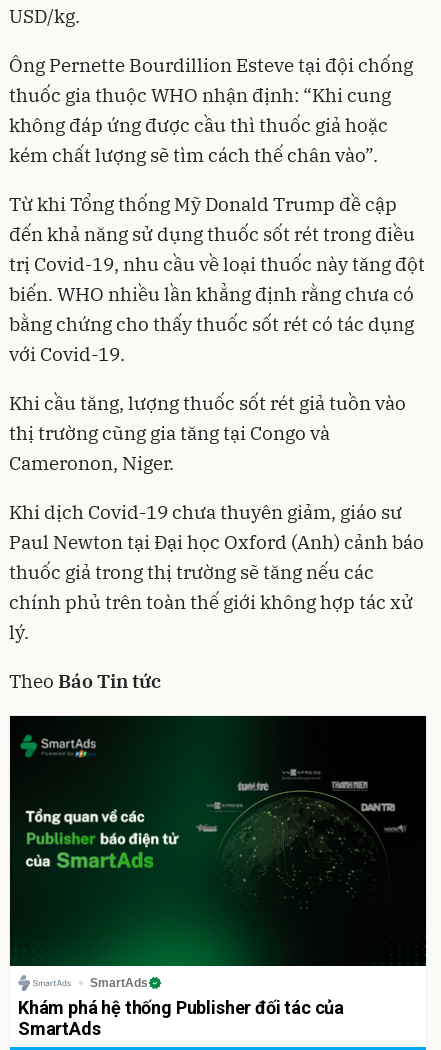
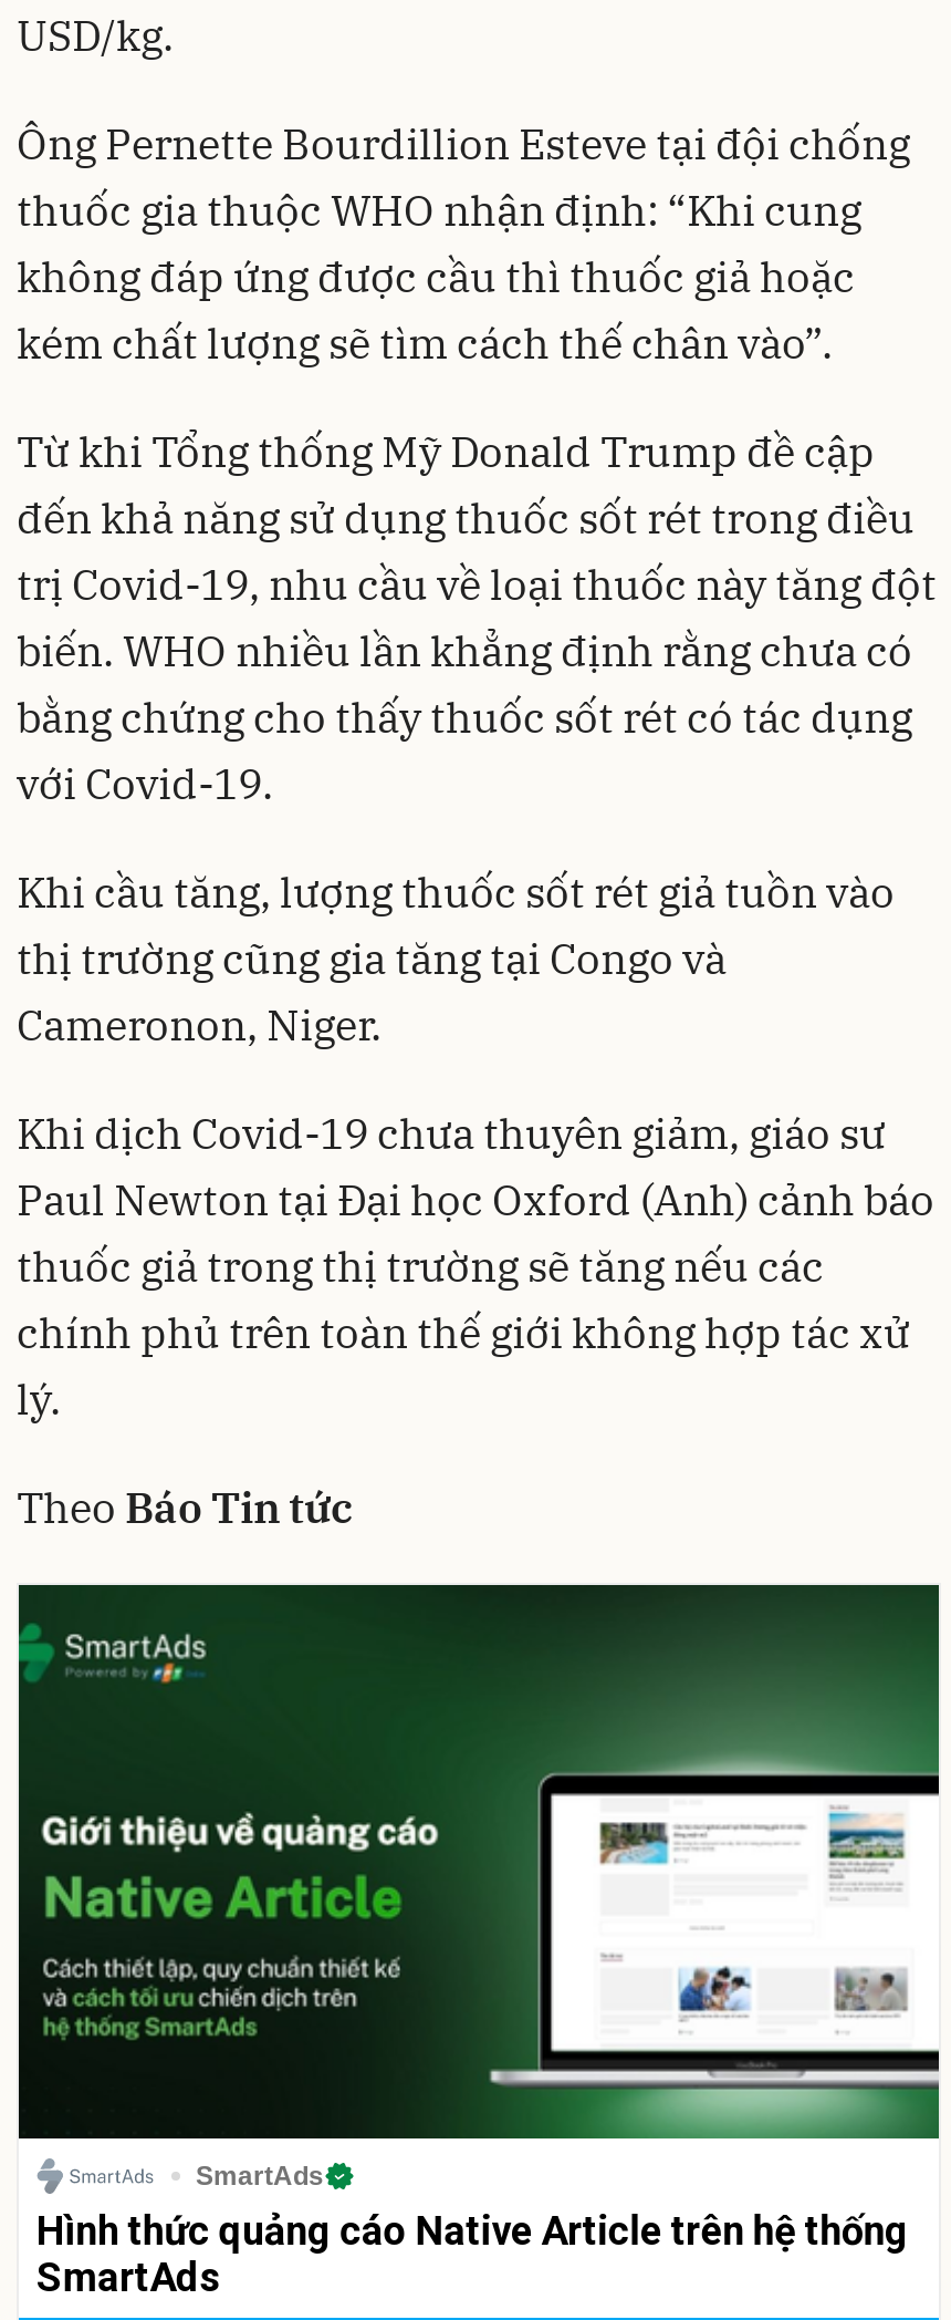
[9,716,427,1018] [image] | Khám phá hệ thống Publisher đối tác của -> [17,1585,941,2253] [image] | Hình thức quảng cáo Native Article trên hệ thống

